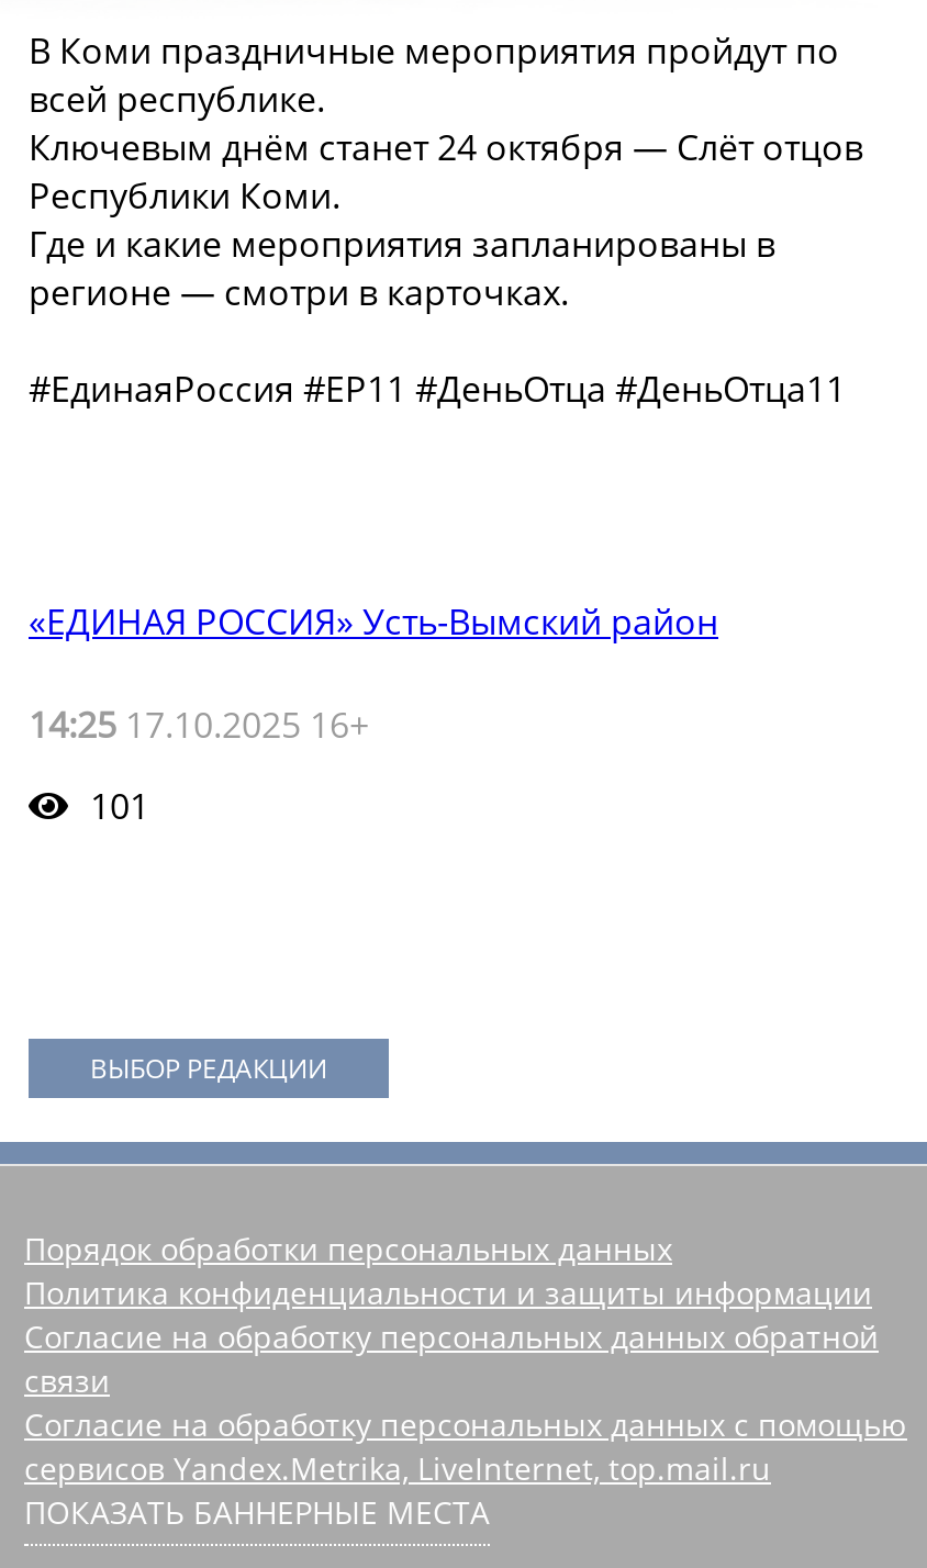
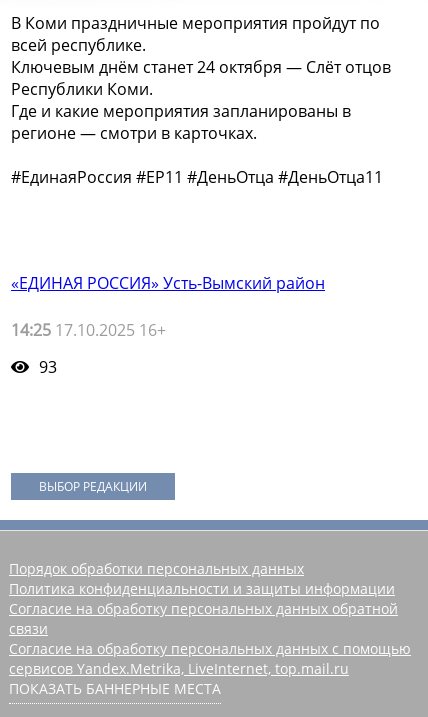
[90,783,149,831] 101 -> [39,356,57,378] 93

